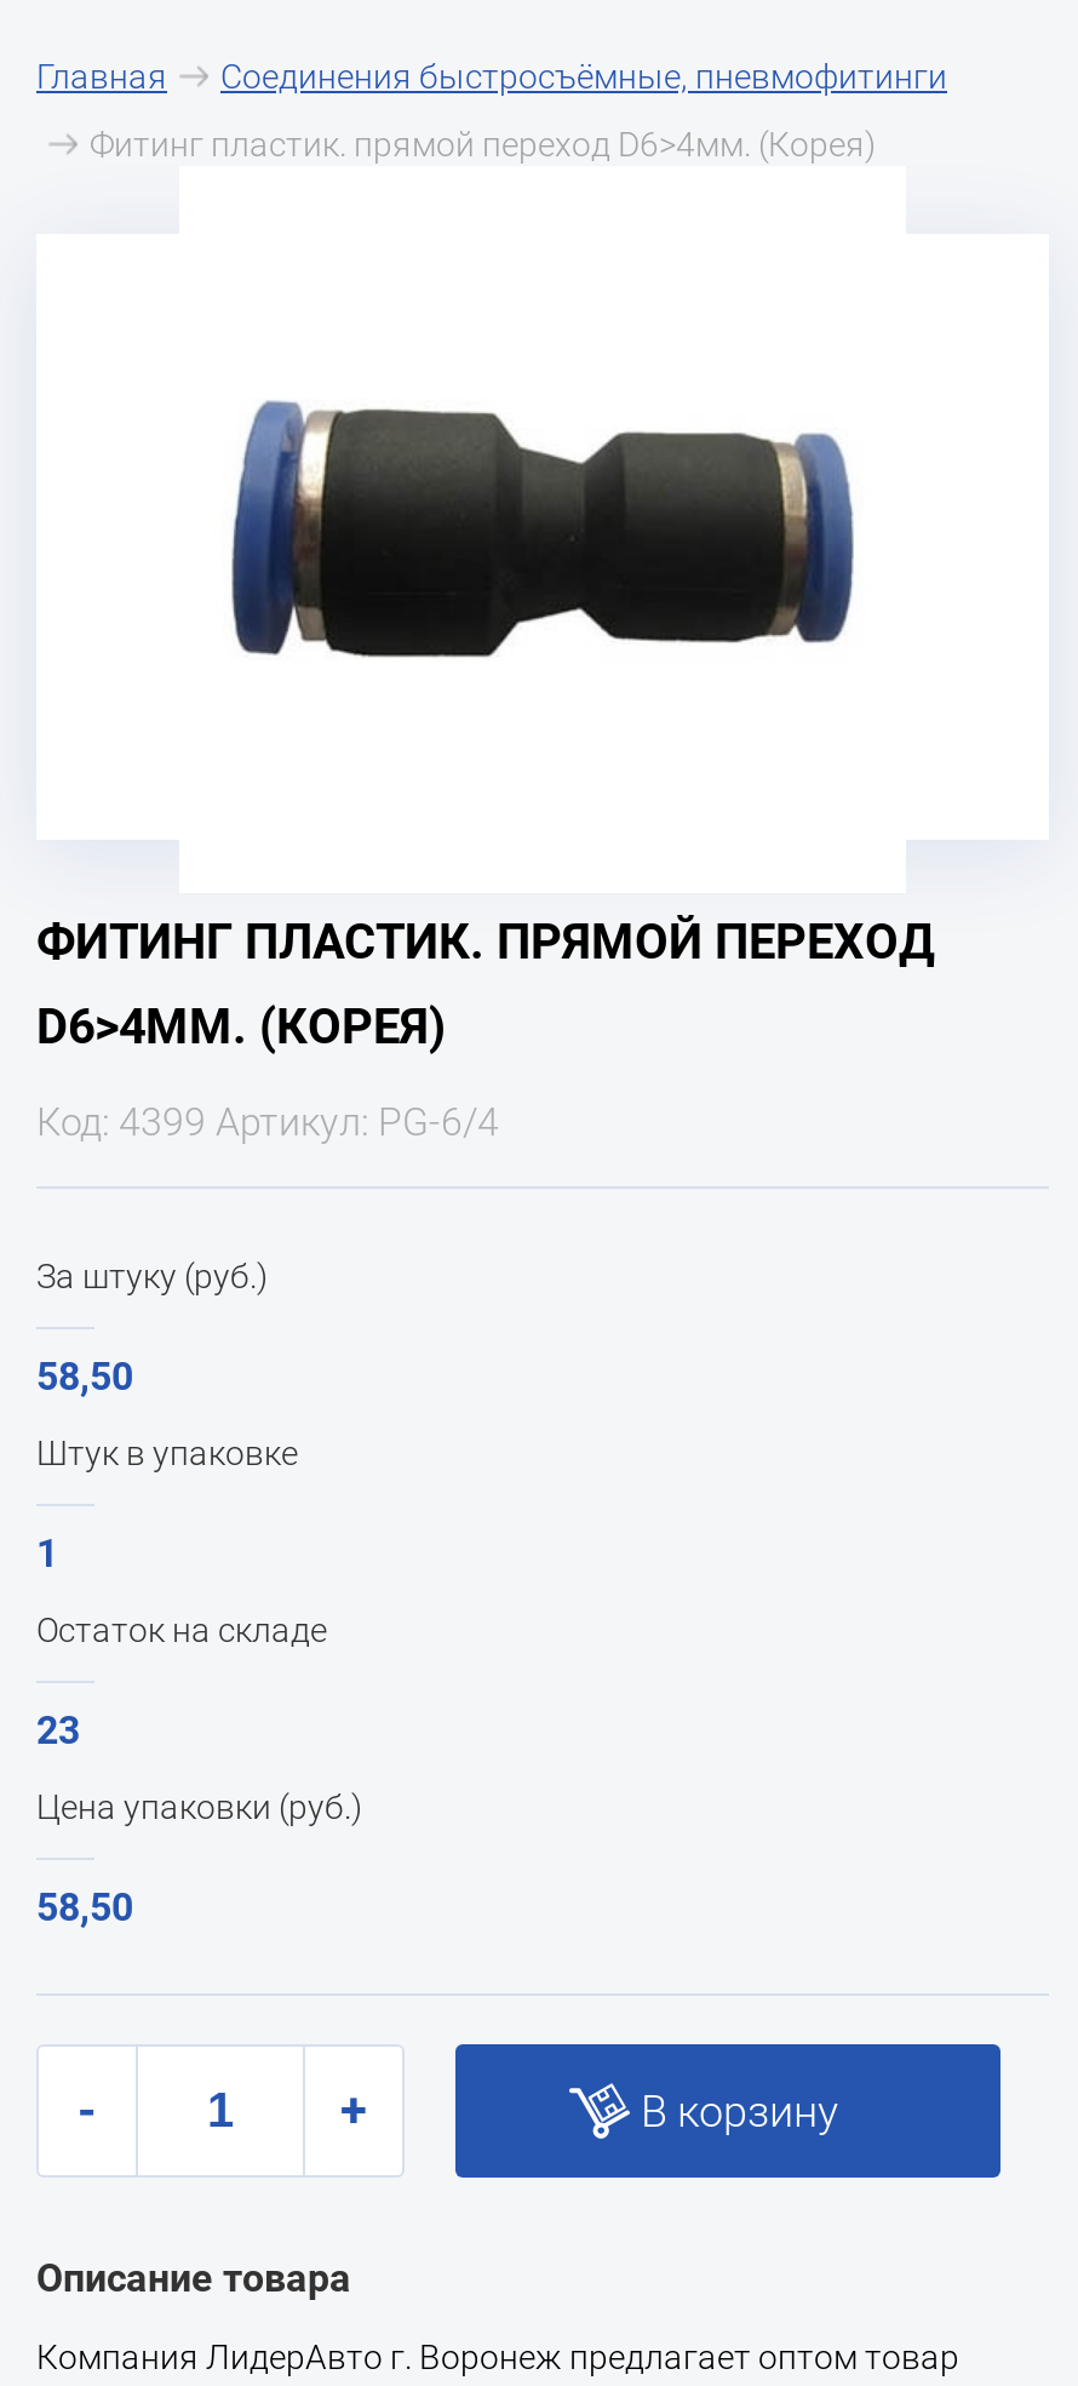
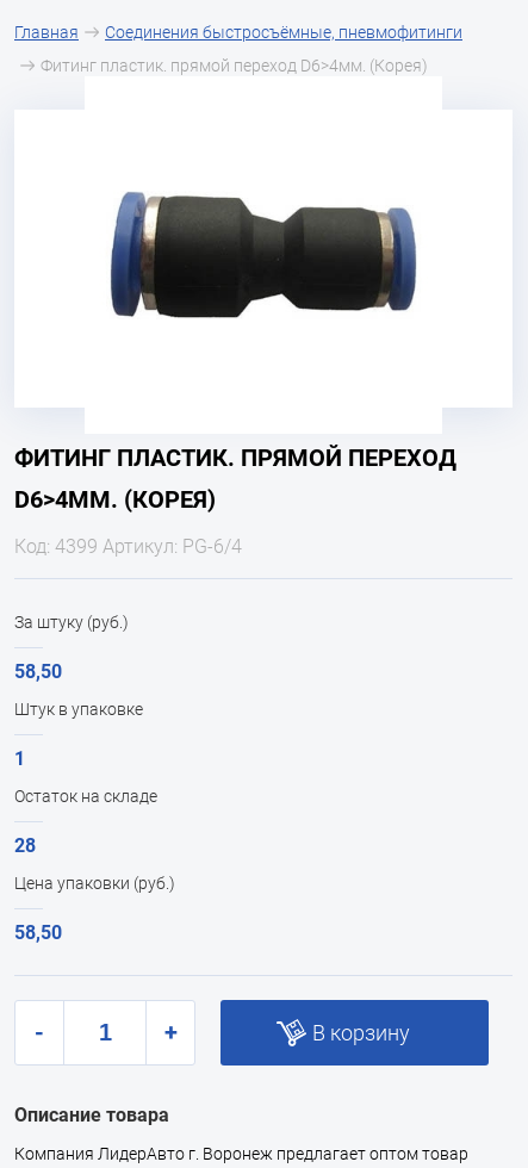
[36,1707,80,1753] 23 -> [14,834,36,857] 28

